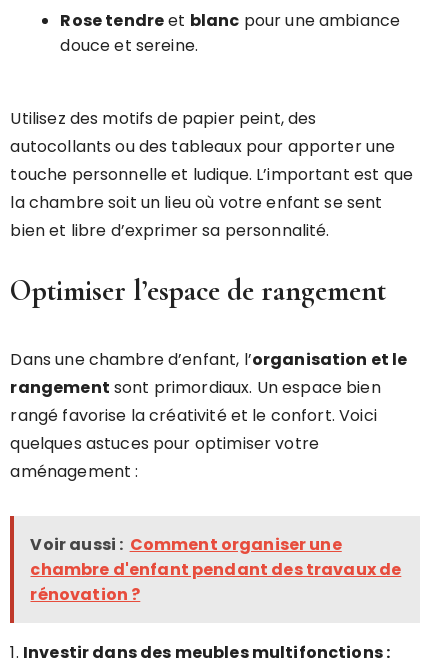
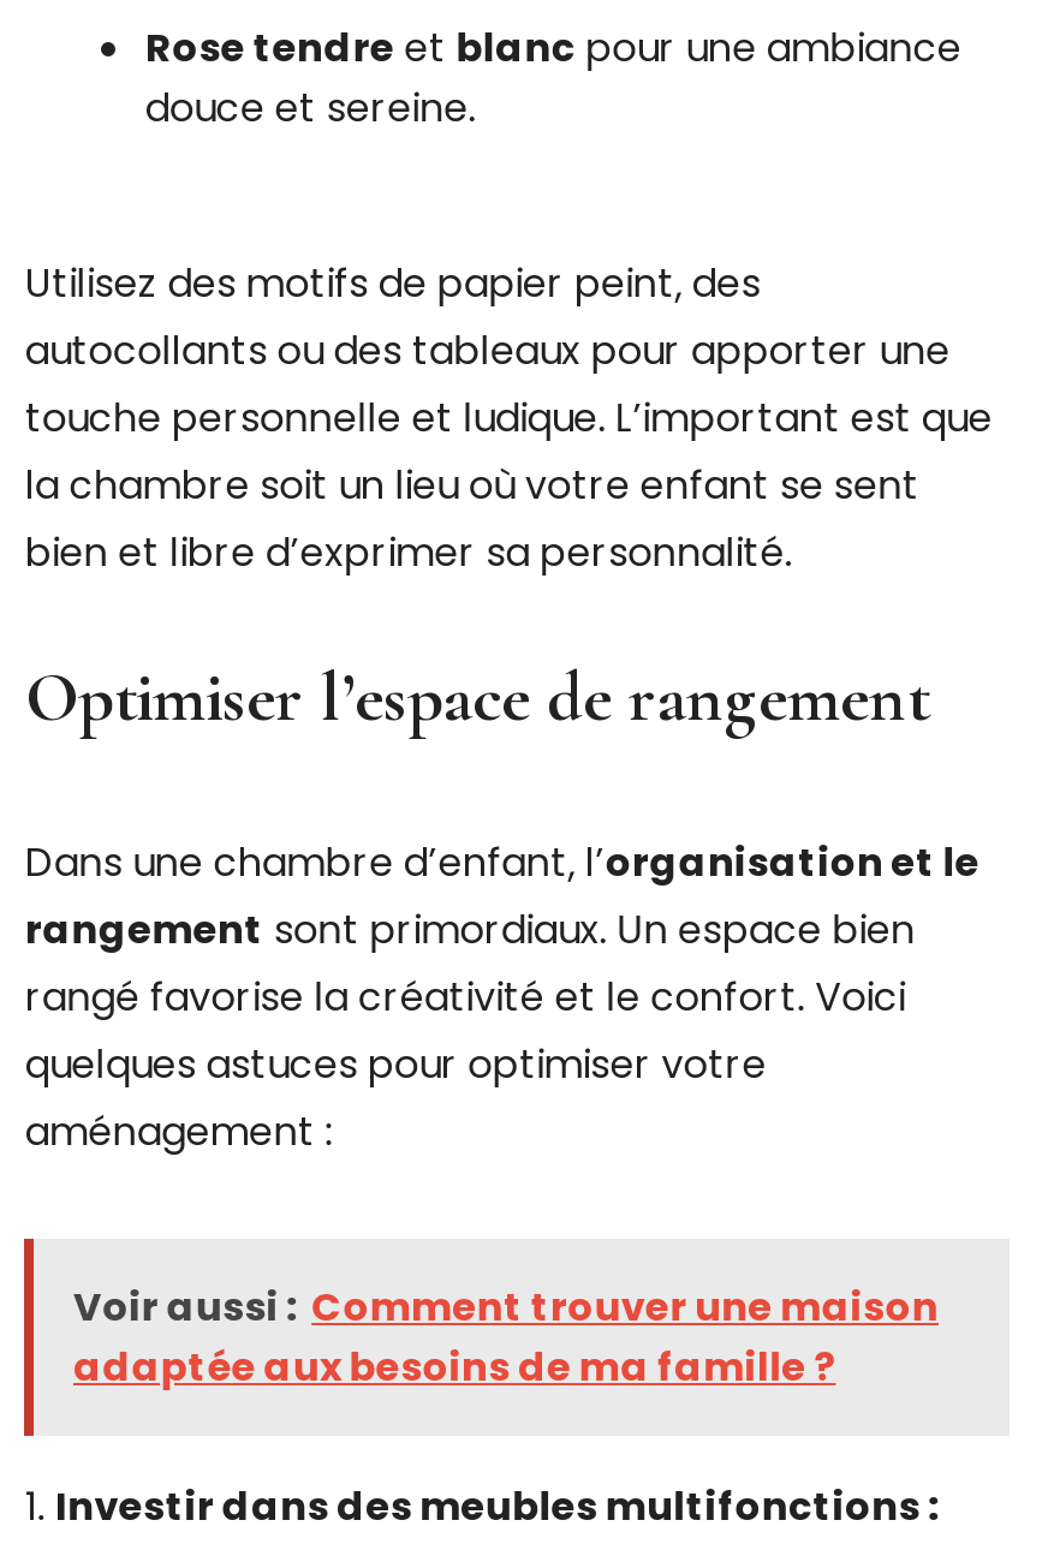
[30,533,401,606] Voir aussi : Comment organiser une | chambre d'enfant pendant des travaux de | rénovation ? -> [73,1280,939,1395] Voir aussi : Comment trouver une maison | adaptée aux besoins de ma famille ?

